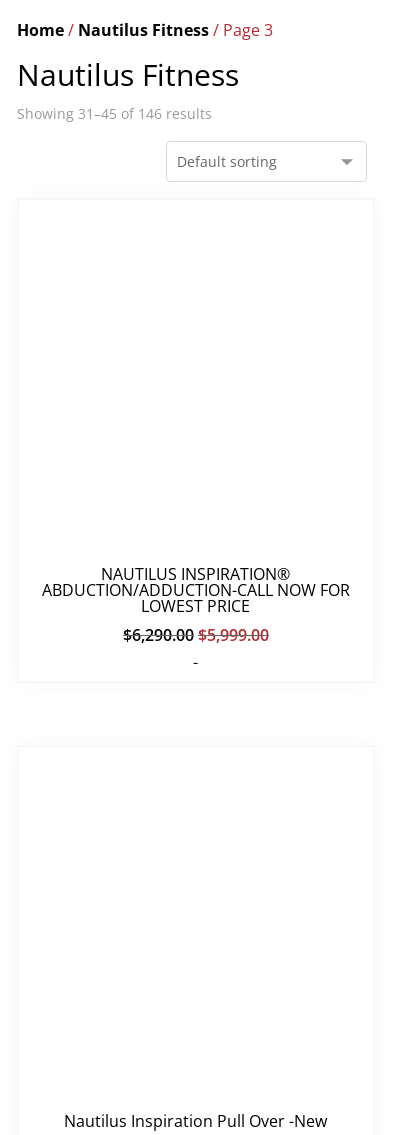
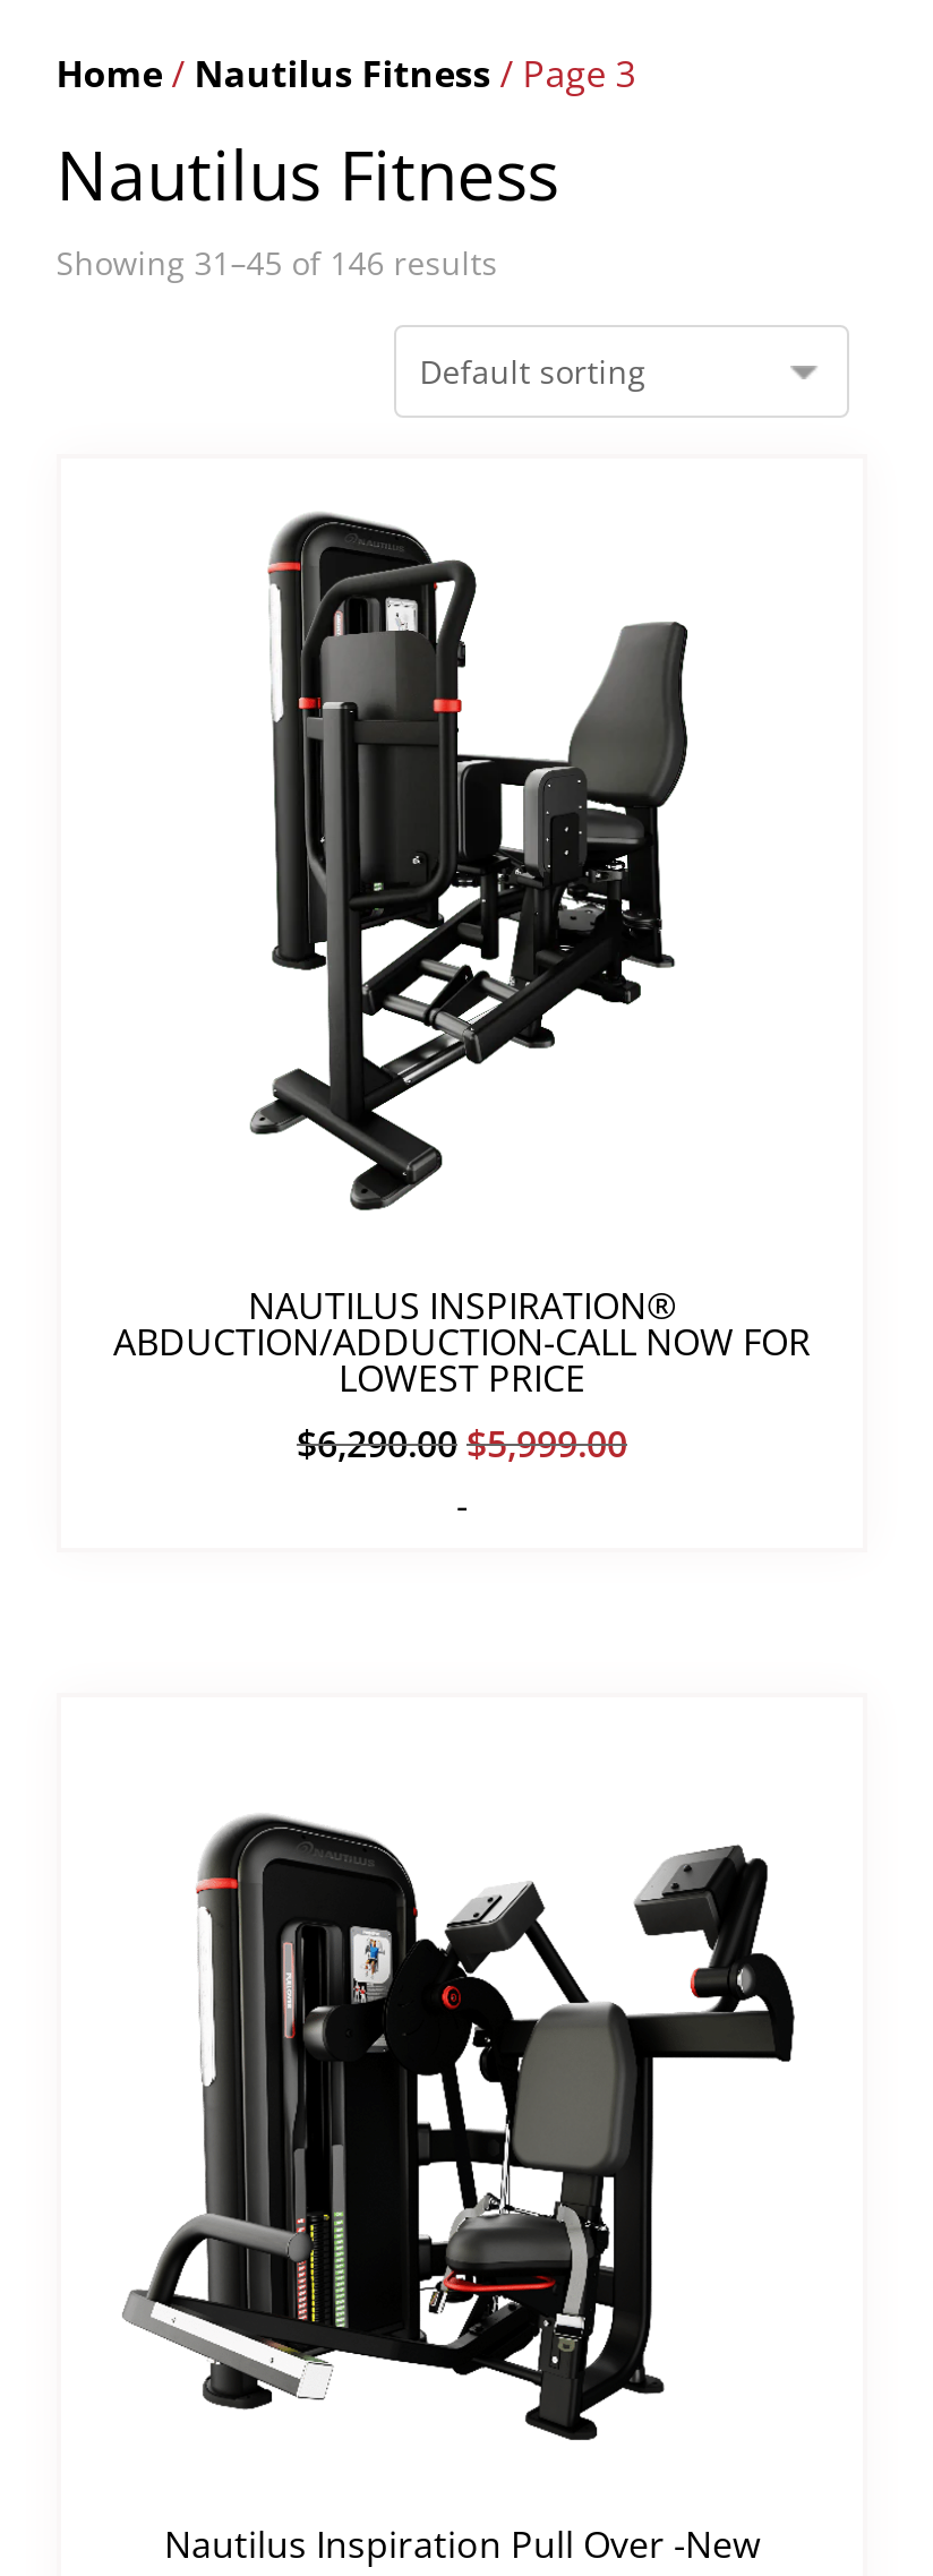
none -> [249,511,691,1213] [image]
none -> [122,1813,797,2442] [image]

